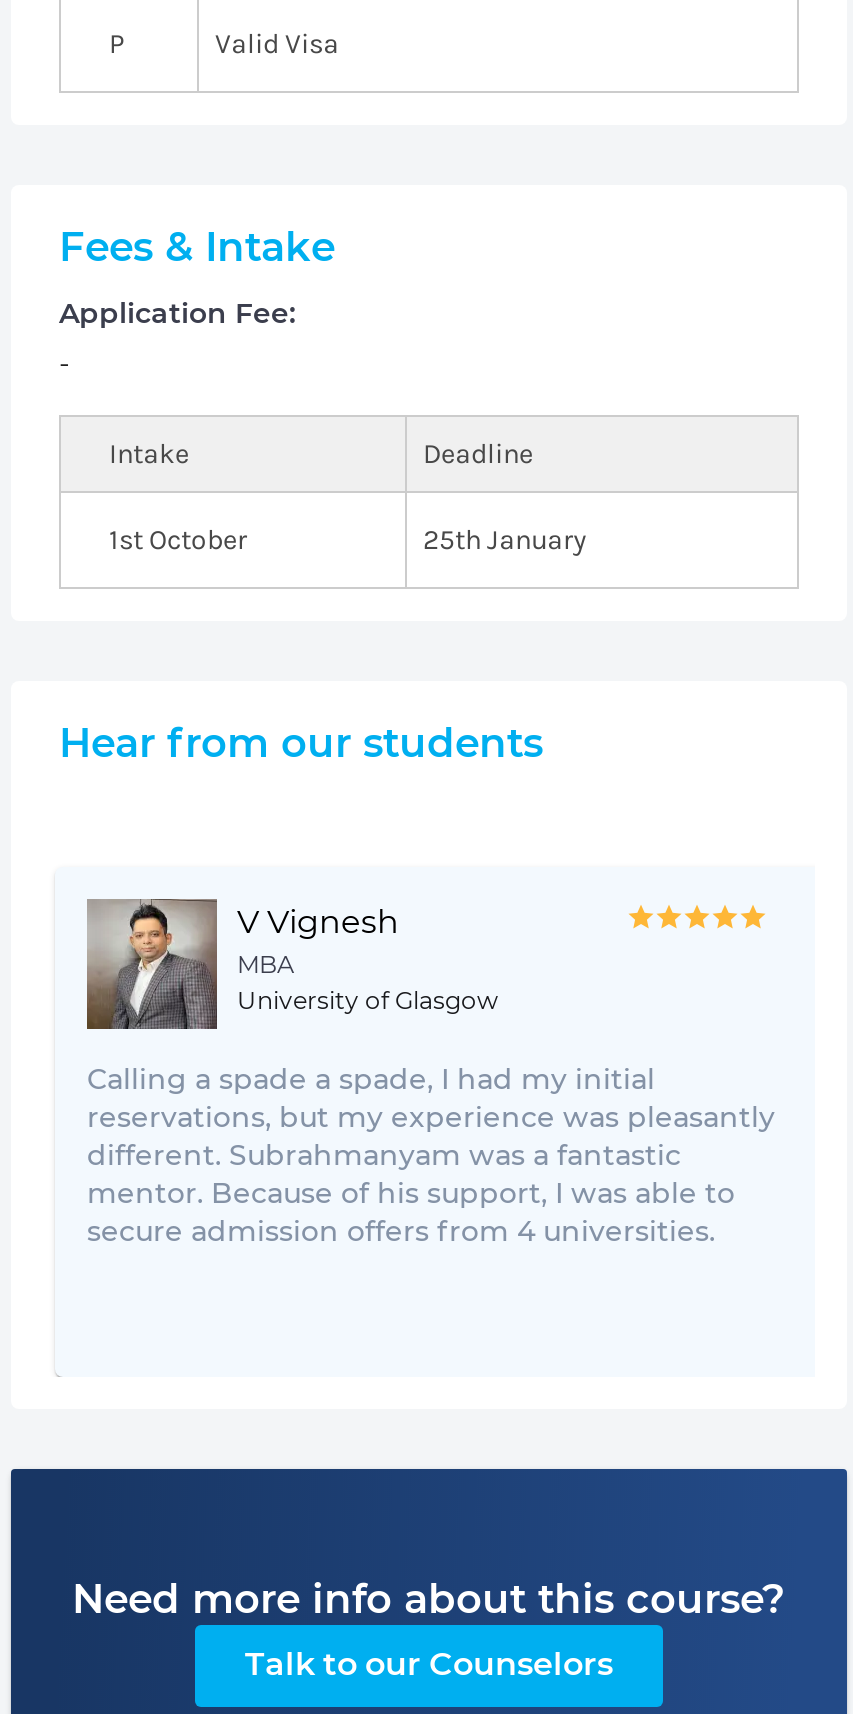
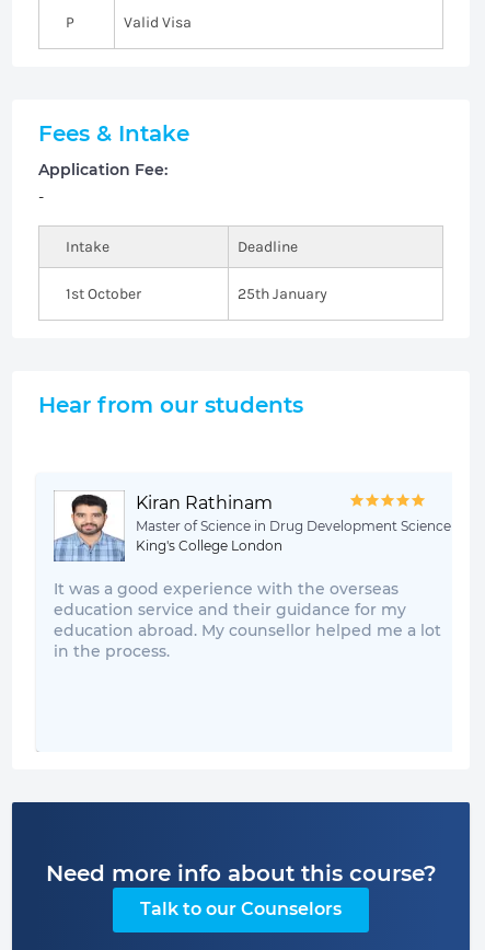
[85,899,499,1031] [image] | V Vignesh | MBA | University of Glasgow -> [53,491,451,563] [image] | Kiran Rathinam | Master of Science in Drug Development Science | King's College London
[87,1061,775,1249] Calling a spade a spade, I had my initial | reservations, but my experience was pleasantly | different. Subrahmanyam was a fantastic | mentor. Because of his support, I was able to | secure admission offers from 4 universities. -> [54,579,441,661] It was a good experience with the overseas | education service and their guidance for my | education abroad. My counsellor helped me a lot | in the process.

